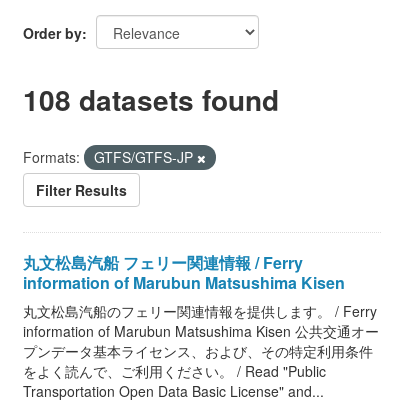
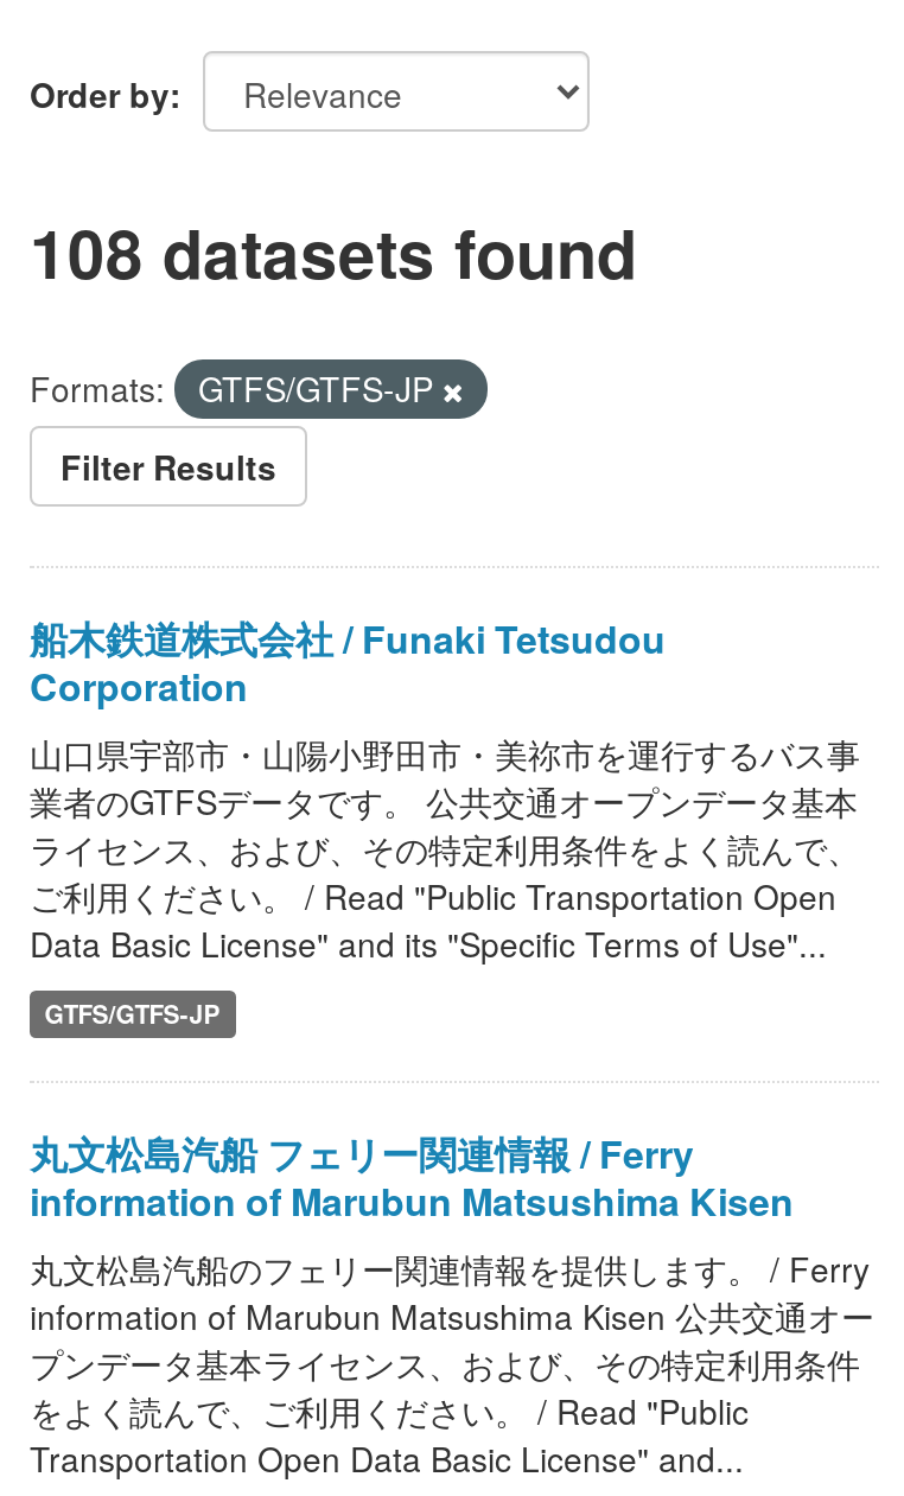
none -> [30,611,860,1031] 船木鉄道株式会社 / Funaki Tetsudou | Corporation | 山口県宇部市・山陽小野田市・美祢市を運行するバス事 | 業者のGTFSデータです。 公共交通オープンデータ基本 | ライセンス、および、その特定利用条件をよく読んで、 | ご利用ください。 / Read "Public Transportation Open | Data Basic License" and its "Specific Terms of Use"... | GTFS/GTFS-JP

